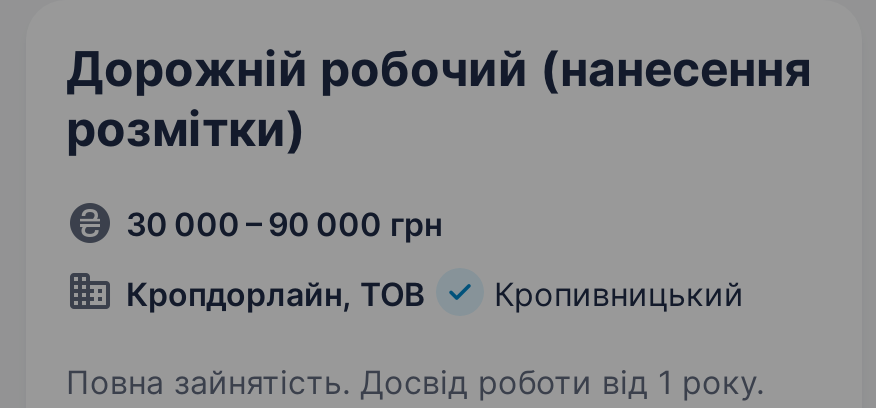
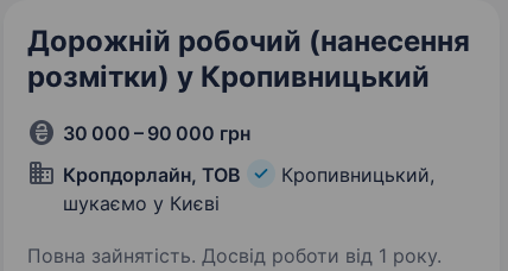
[66,100,306,158] розмітки) -> [27,59,430,94] розмітки) у Кропивницький
[494,274,744,314] Кропивницький -> [63,163,434,215] Кропивницький, | шукаємо у Києві

